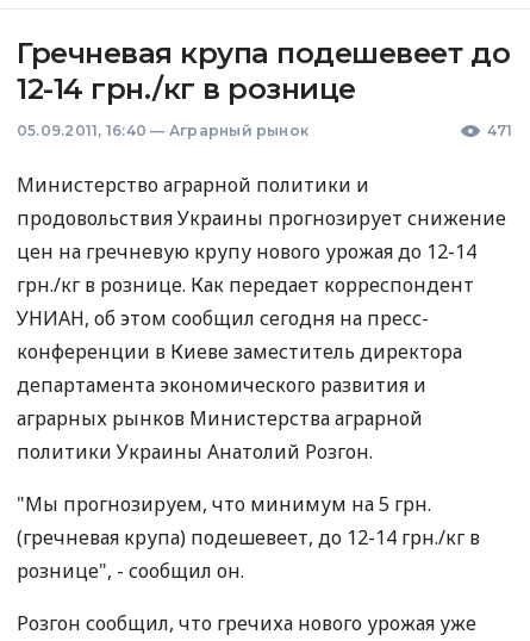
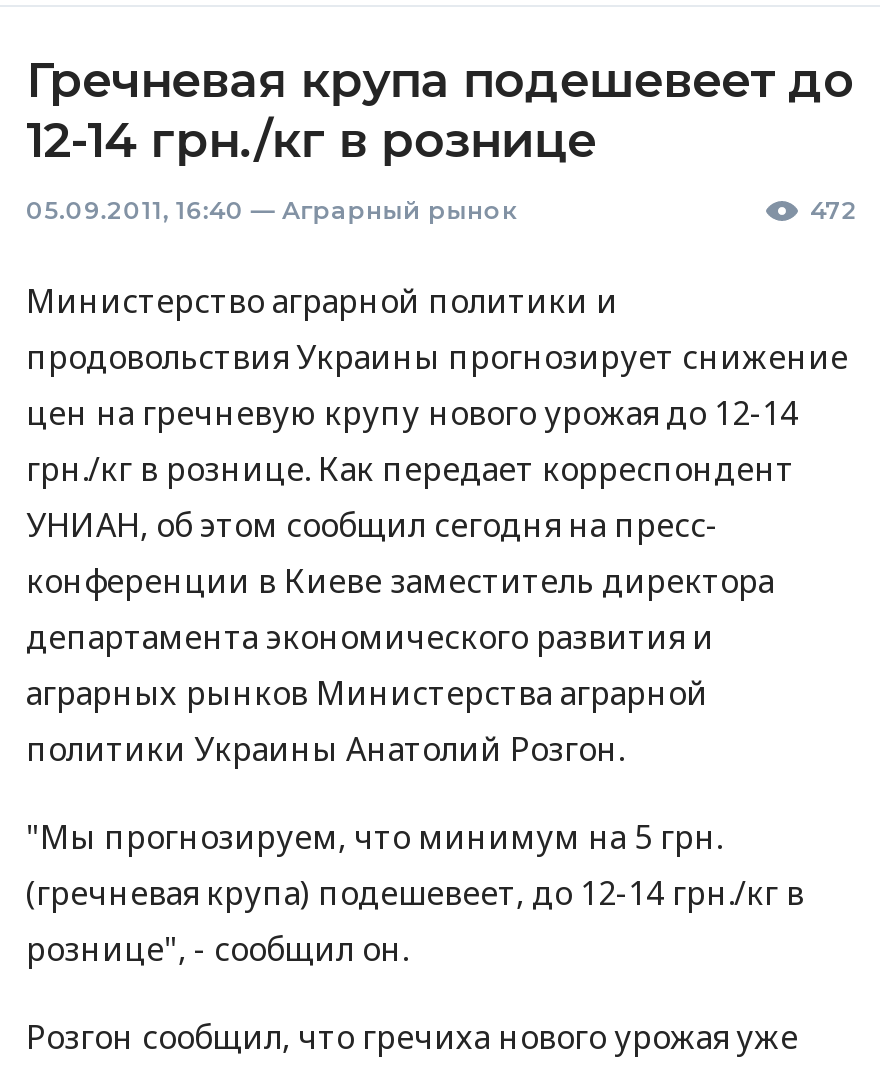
[487,122,512,139] 471 -> [811,195,858,225] 472

